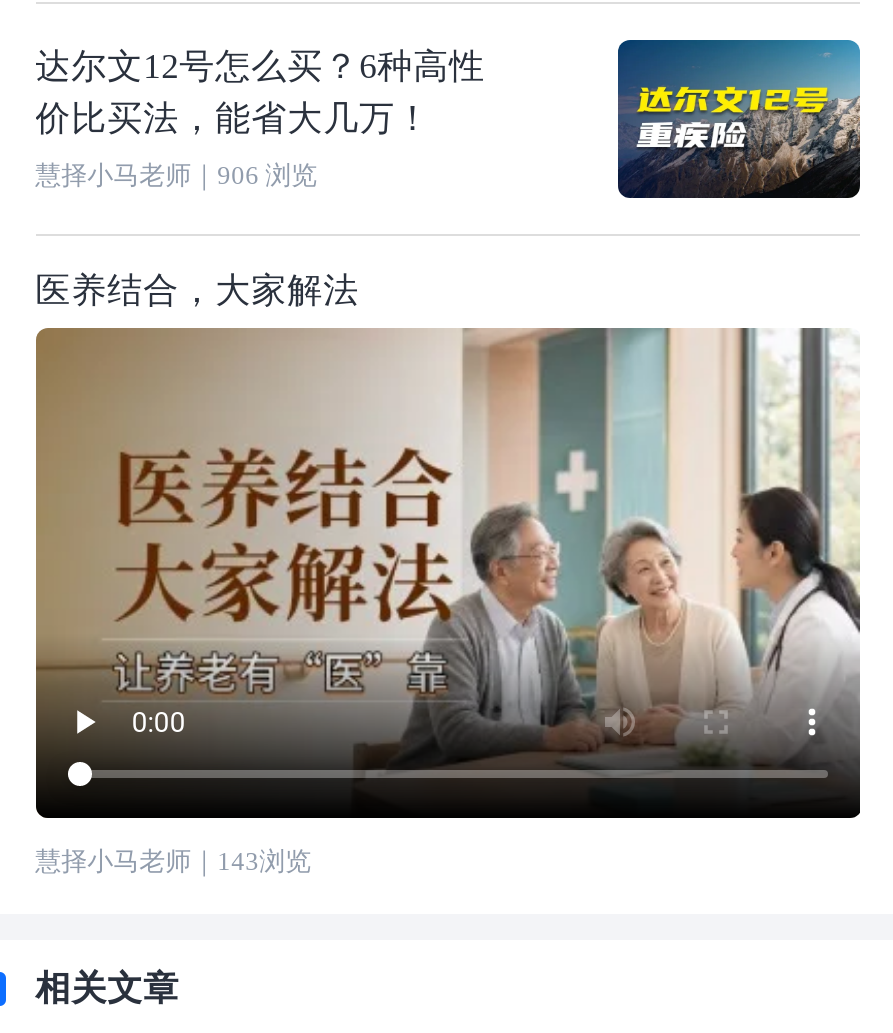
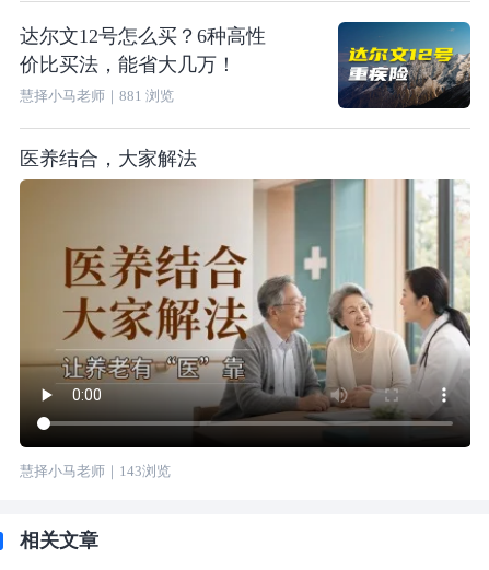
[35,161,317,191] 慧择小马老师｜906浏览 -> [19,88,174,104] 慧择小马老师｜881浏览

